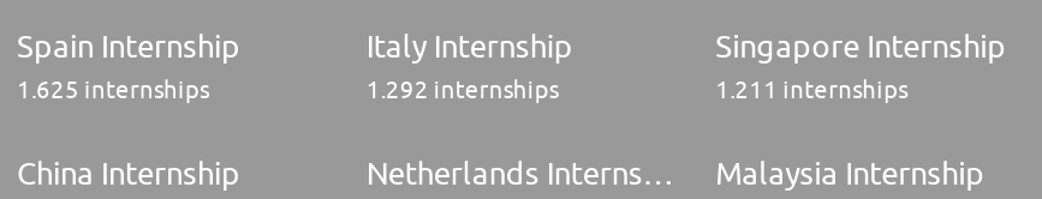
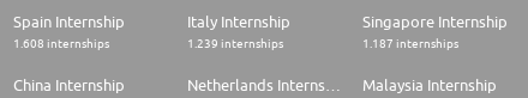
[17,75,209,103] 1.625 internships -> [13,36,109,50] 1.608 internships
[366,75,558,103] 1.292 internships -> [188,36,284,50] 1.239 internships
[716,75,908,103] 1.211 internships -> [362,36,458,50] 1.187 internships

